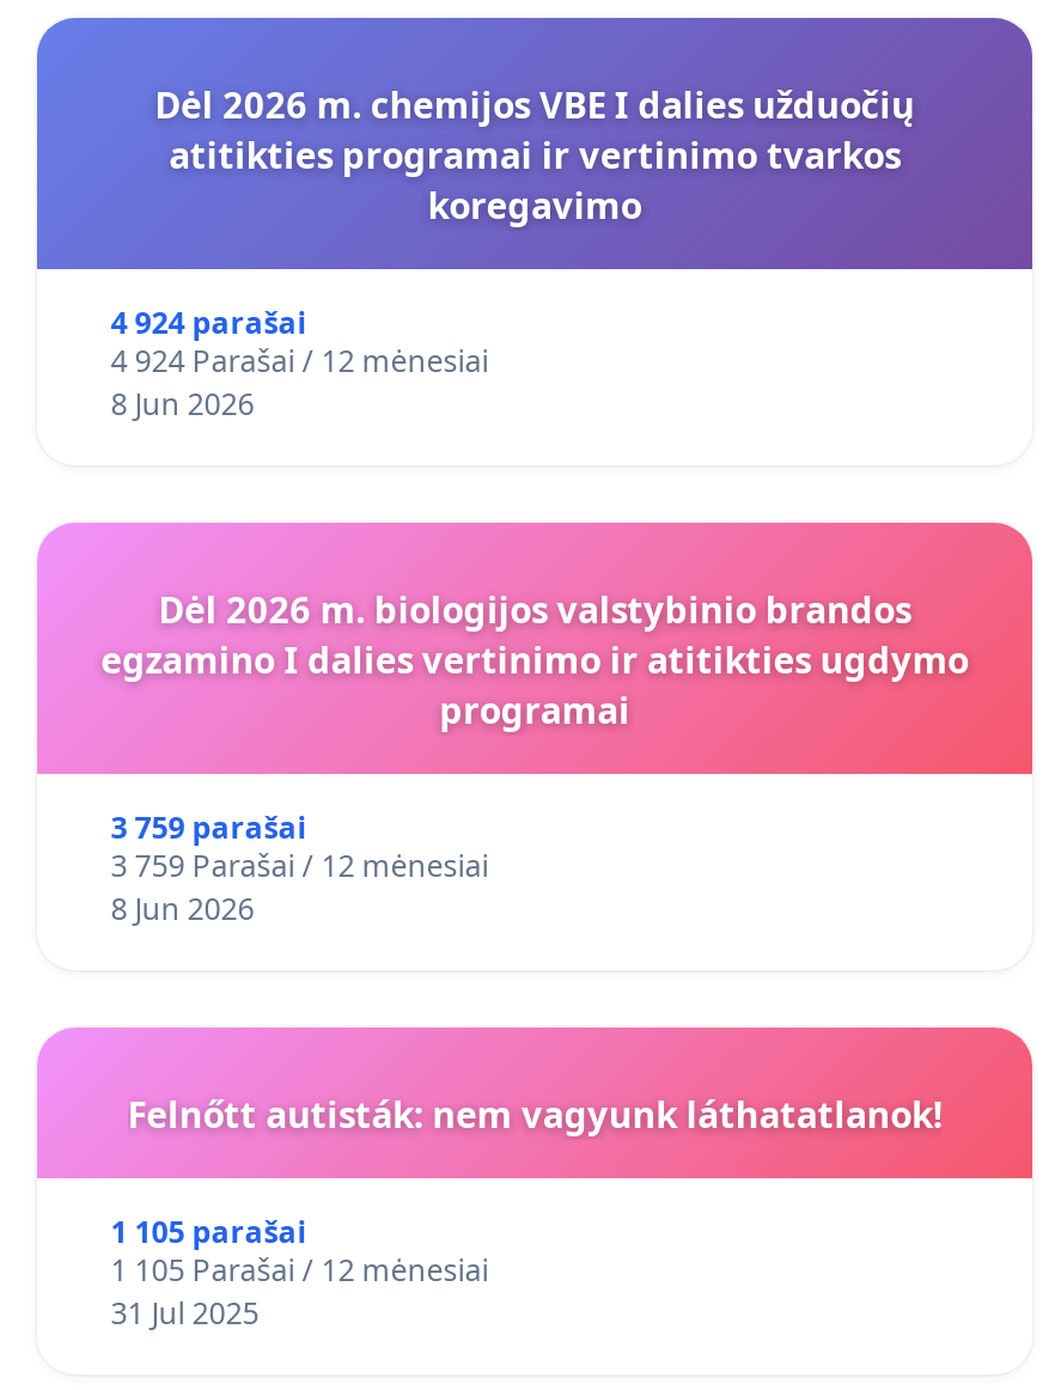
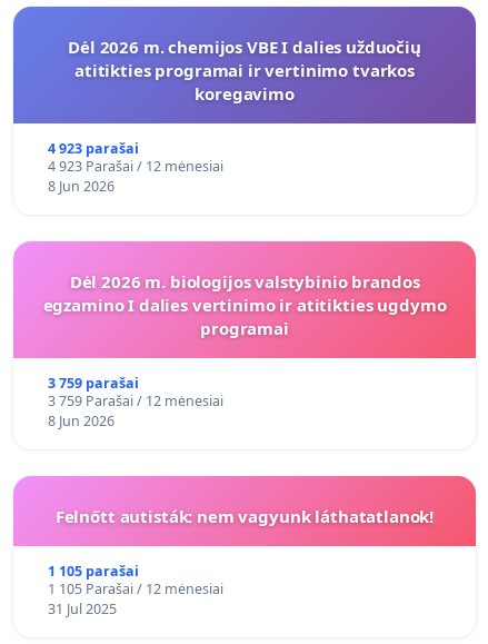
[111,304,307,344] 4 924 parašai -> [48,139,139,158] 4 923 parašai
[111,342,489,383] 4 924 Parašai / 12 mėnesiai -> [48,157,223,176] 4 923 Parašai / 12 mėnesiai

